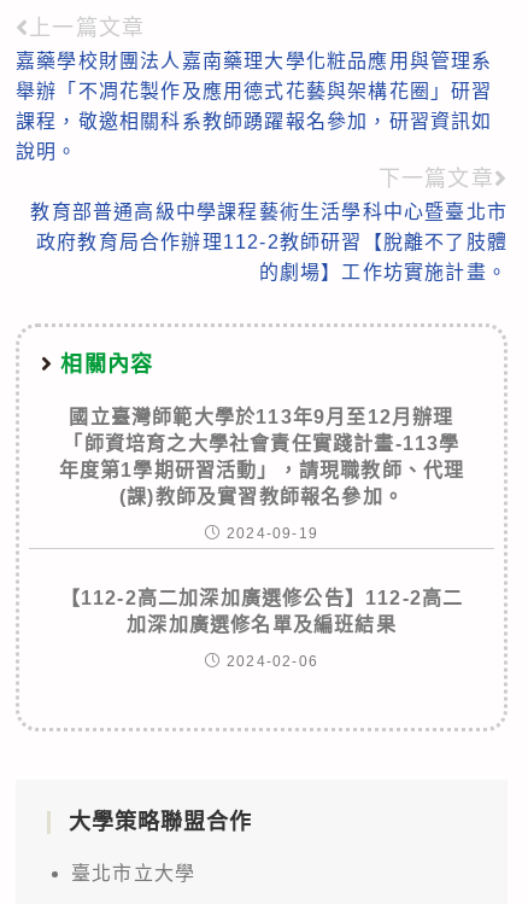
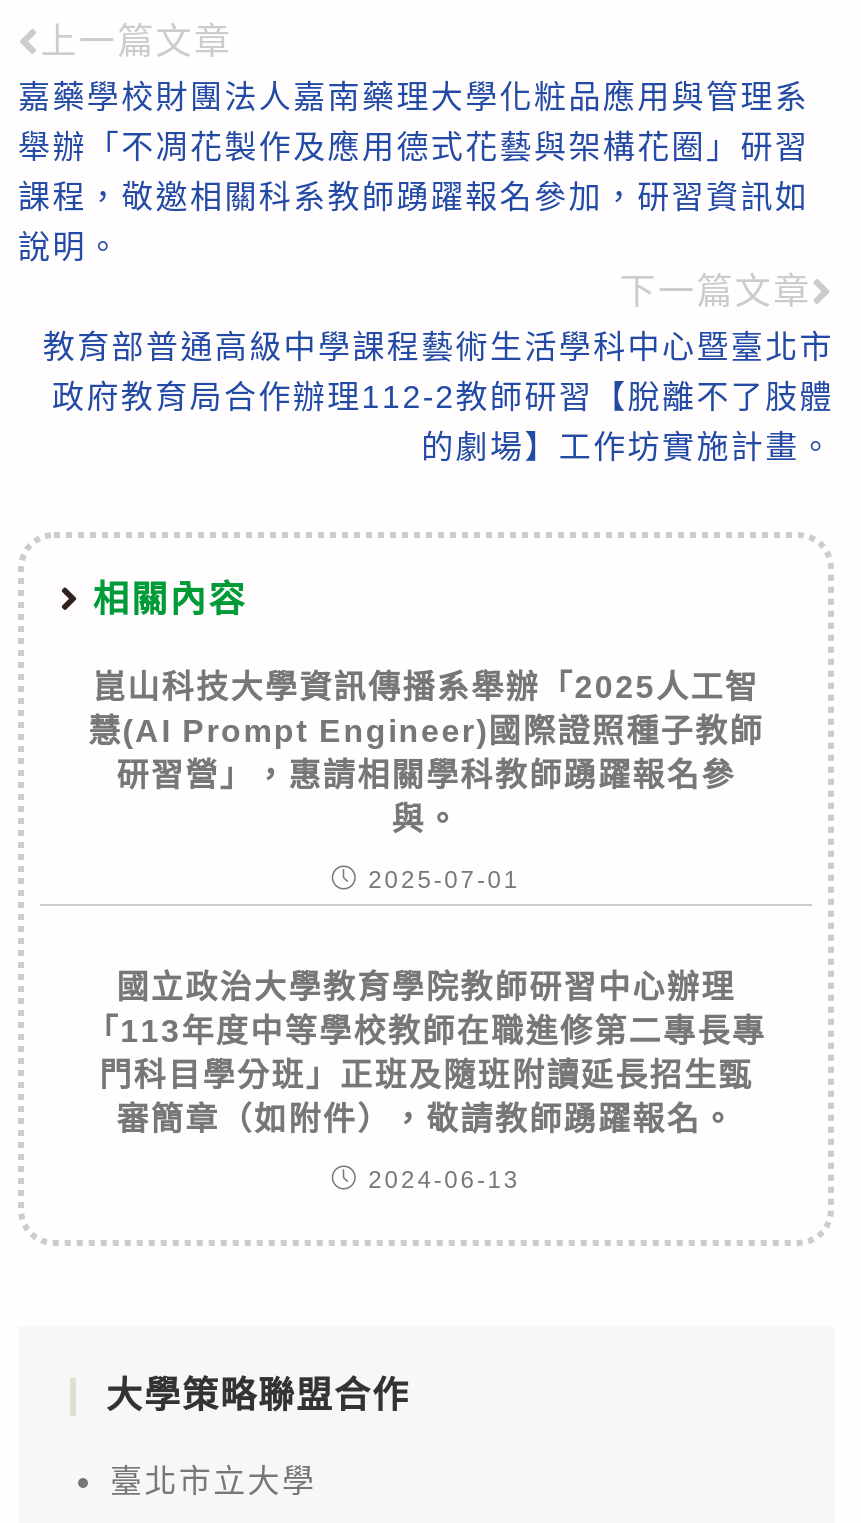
[58,406,465,507] 國立臺灣師範大學於113年9月至12月辦理 | 「師資培育之大學社會責任實踐計畫-113學 | 年度第1學期研習活動」，請現職教師、代理 | (課)教師及實習教師報名參加。 -> [88,670,764,836] 崑山科技大學資訊傳播系舉辦「2025人工智 | 慧(AI Prompt Engineer)國際證照種子教師 | 研習營」，惠請相關學科教師踴躍報名參 | 與。
[227,525,318,542] 2024-09-19 -> [368,866,520,894] 2025-07-01
[60,587,463,634] 【112-2高二加深加廣選修公告】112-2高二 | 加深加廣選修名單及編班結果 -> [86,970,766,1136] 國立政治大學教育學院教師研習中心辦理 | 「113年度中等學校教師在職進修第二專長專 | 門科目學分班」正班及隨班附讀延長招生甄 | 審簡章（如附件），敬請教師踴躍報名。
[227,653,318,669] 2024-02-06 -> [368,1166,520,1194] 2024-06-13

